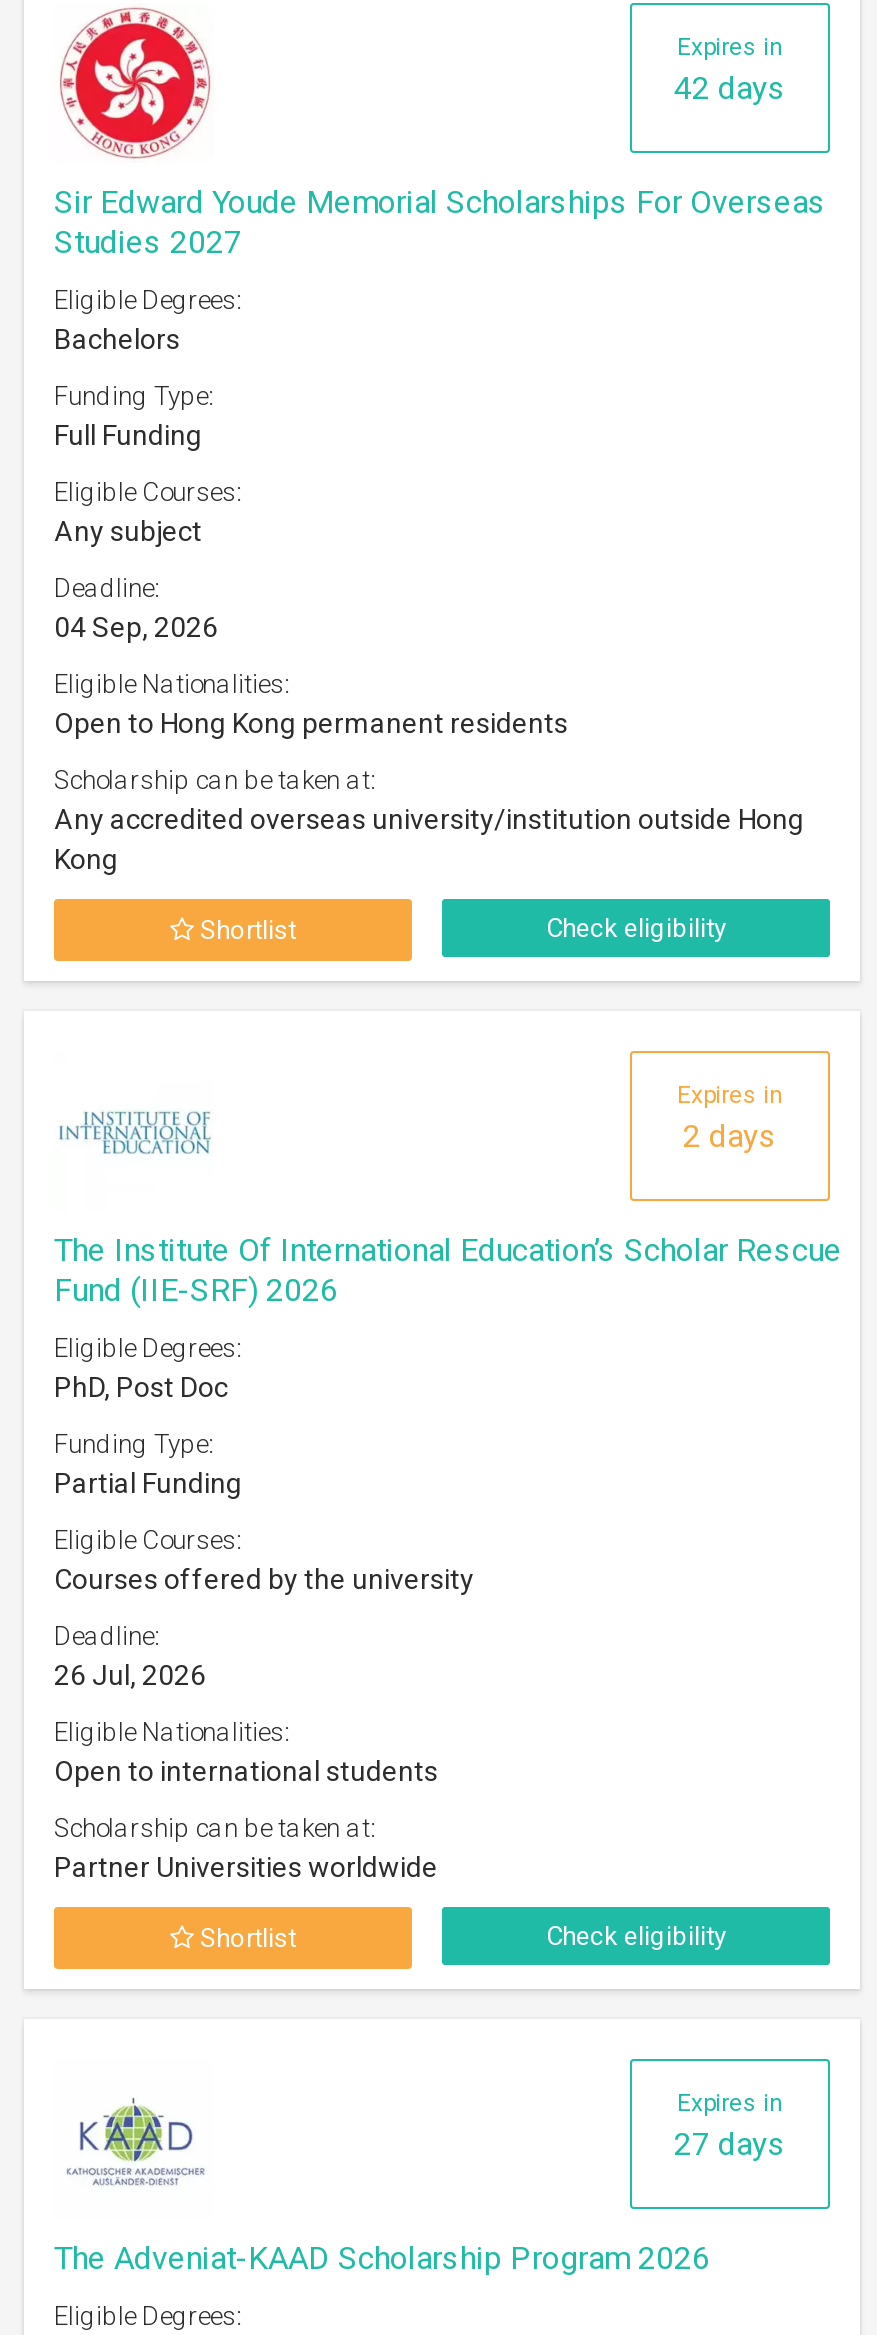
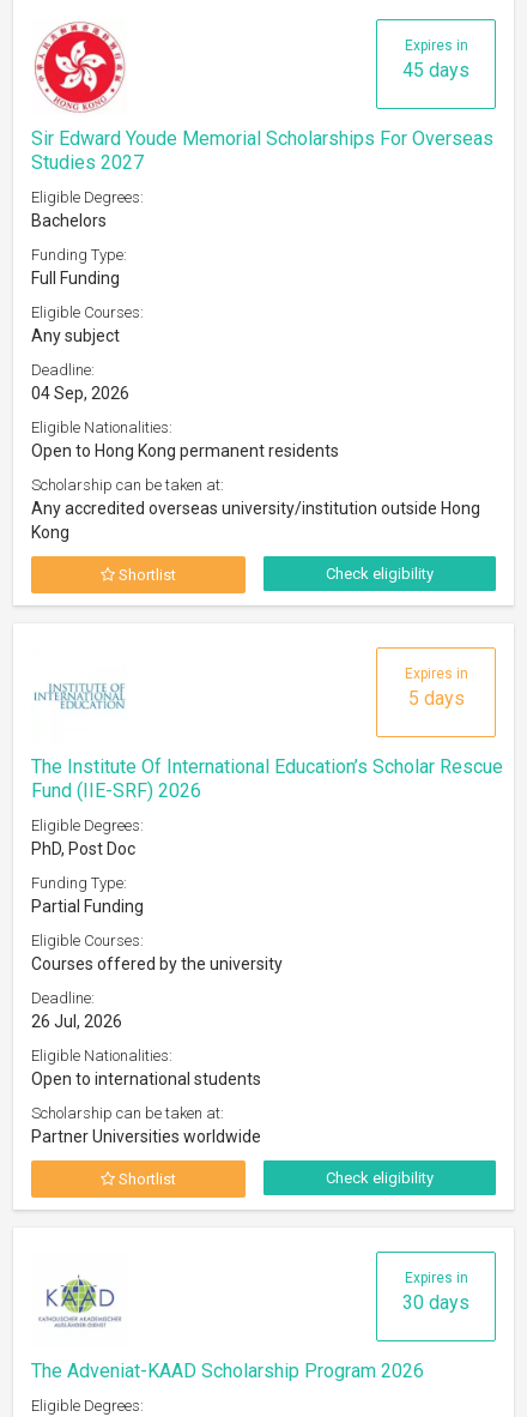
[674,69,786,107] 42 days -> [402,59,470,82] 45 days
[683,1117,777,1155] 2 days -> [408,687,464,710] 5 days
[674,2125,786,2163] 27 days -> [402,1291,470,1314] 30 days

